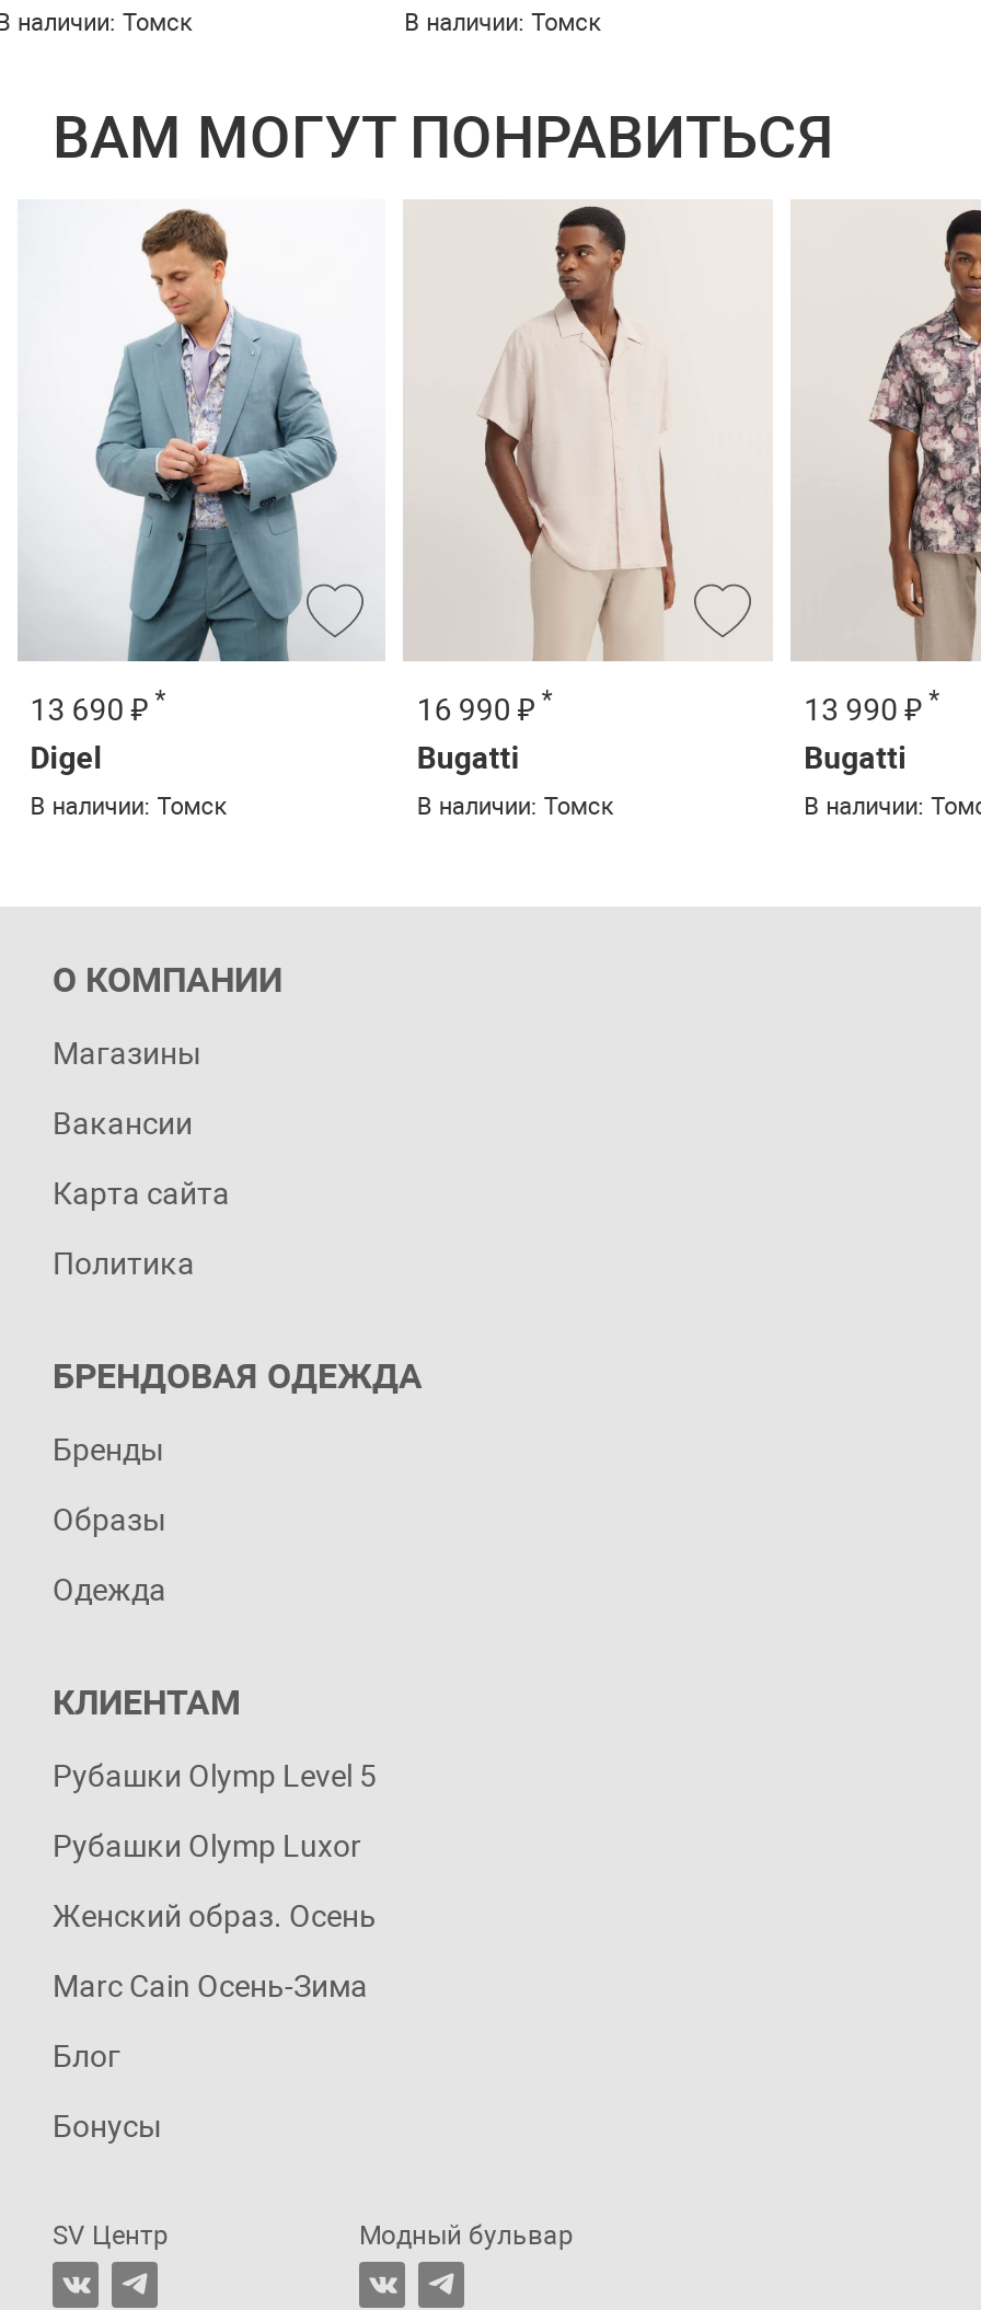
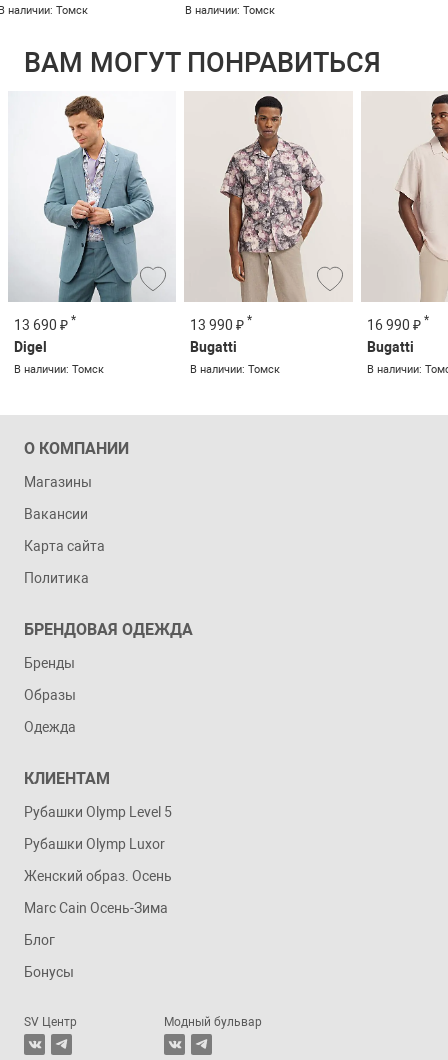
[417,204,705,728] [image] | 16 990 ₽ * -> [190,94,324,333] [image] | 13 990 ₽ *
[804,208,974,728] [image] | 13 990 ₽ * -> [367,94,445,333] [image] | 16 990 ₽ *

